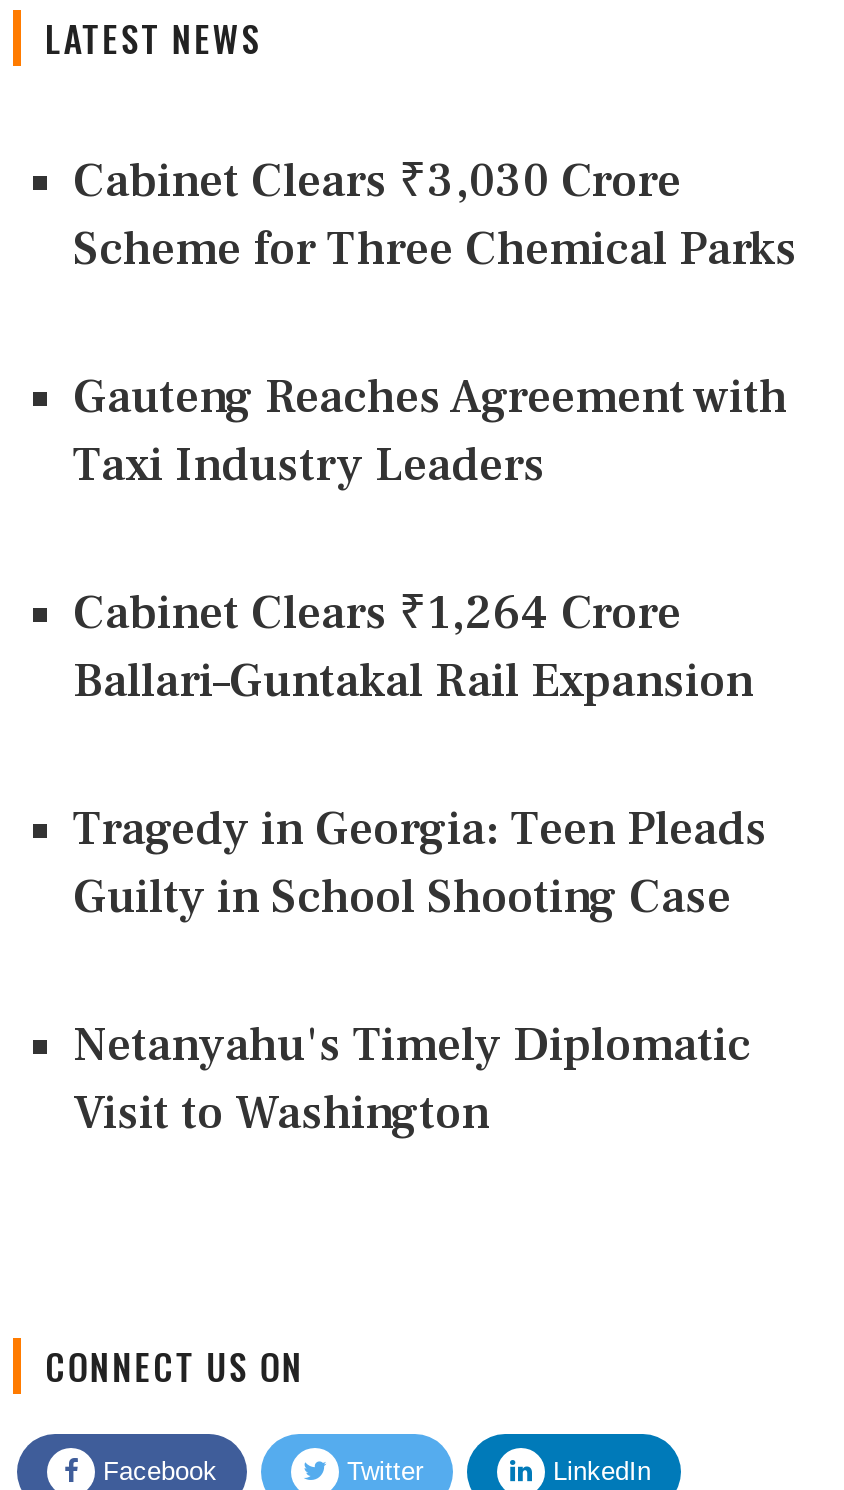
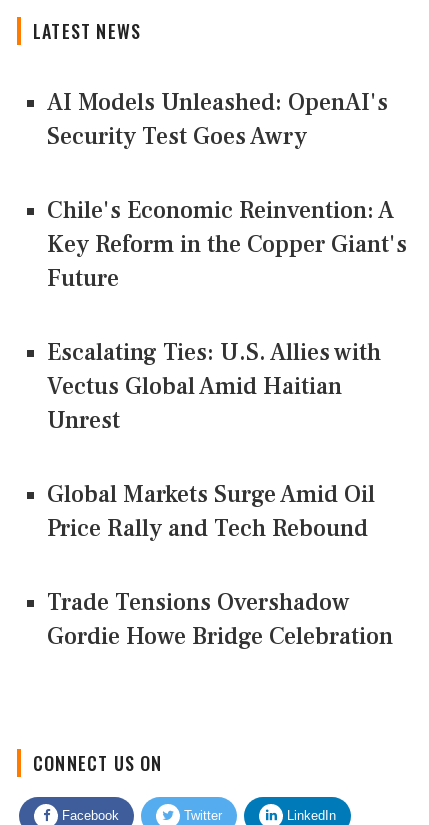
[73,151,797,281] Cabinet Clears ₹3,030 Crore | Scheme for Three Chemical Parks -> [47,87,388,152] AI Models Unleashed: OpenAI's | Security Test Goes Awry
[73,367,787,497] Gauteng Reaches Agreement with | Taxi Industry Leaders -> [47,195,407,294] Chile's Economic Reinvention: A | Key Reform in the Copper Giant's | Future
[73,583,753,713] Cabinet Clears ₹1,264 Crore | Ballari–Guntakal Rail Expansion -> [47,337,381,436] Escalating Ties: U.S. Allies with | Vectus Global Amid Haitian | Unrest
[73,799,767,929] Tragedy in Georgia: Teen Pleads | Guilty in School Shooting Case -> [47,479,375,544] Global Markets Surge Amid Oil | Price Rally and Tech Rebound
[73,1015,751,1145] Netanyahu's Timely Diplomatic | Visit to Washington -> [47,587,393,652] Trade Tensions Overshadow | Gordie Howe Bridge Celebration

